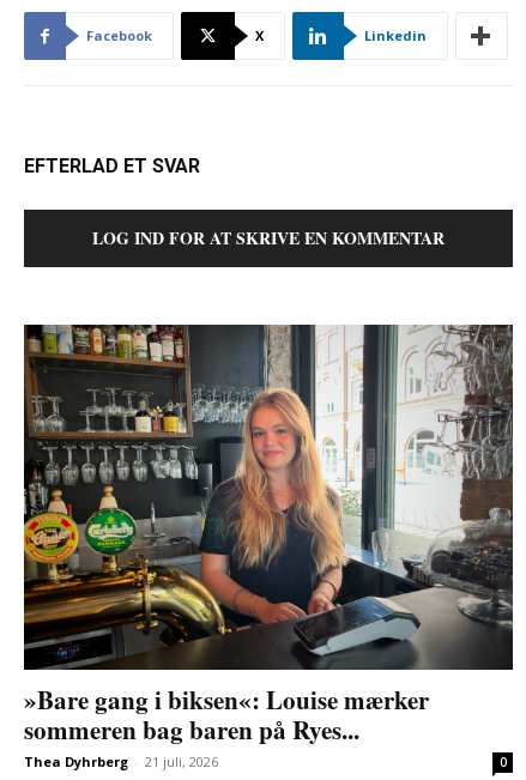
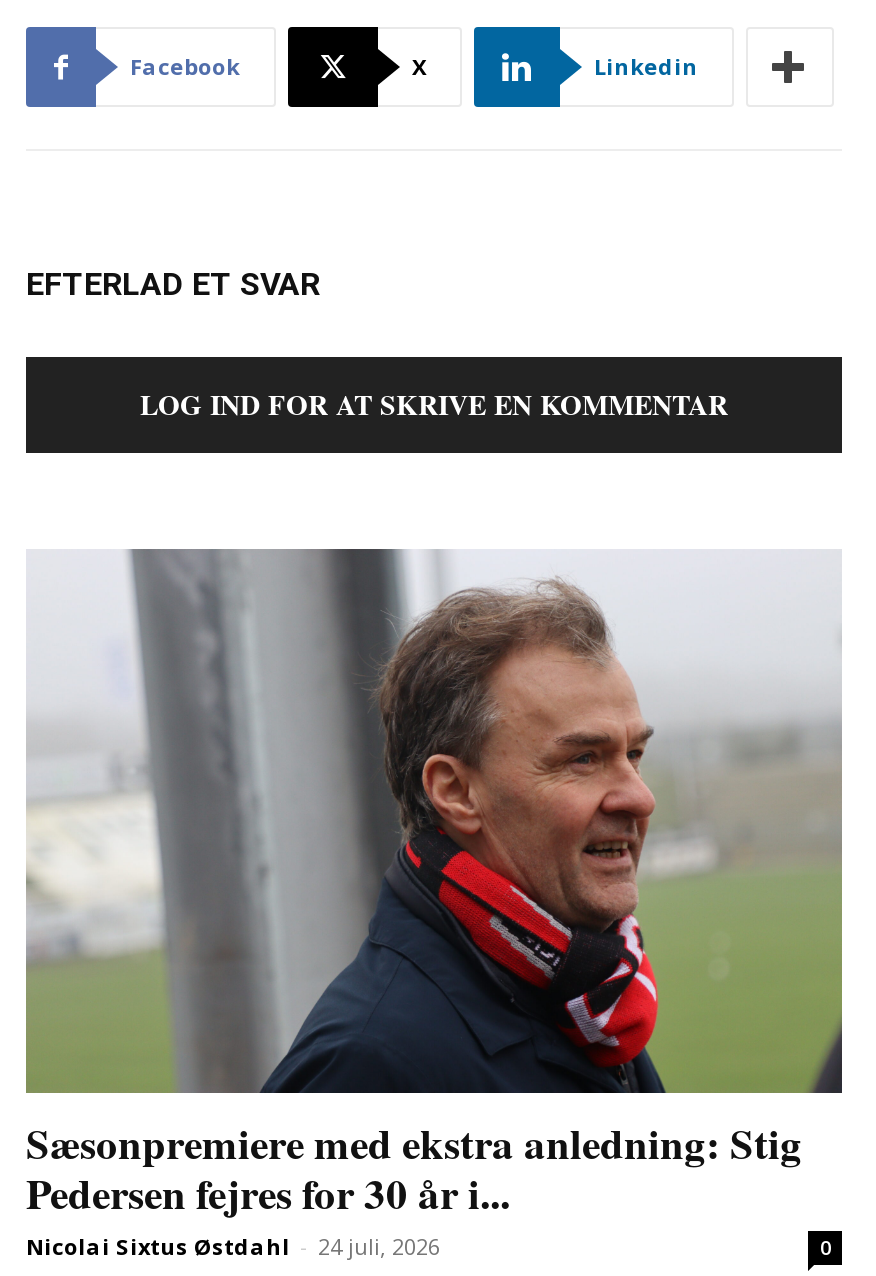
[23,324,514,771] [image] | »Bare gang i biksen«: Louise mærker | sommeren bag baren på Ryes... | Thea Dyhrberg - 21 juli, 2026 -> [24,549,844,1261] [image] | Sæsonpremiere med ekstra anledning: Stig | Pedersen fejres for 30 år i... | Nicolai Sixtus Østdahl - 24 juli, 2026

